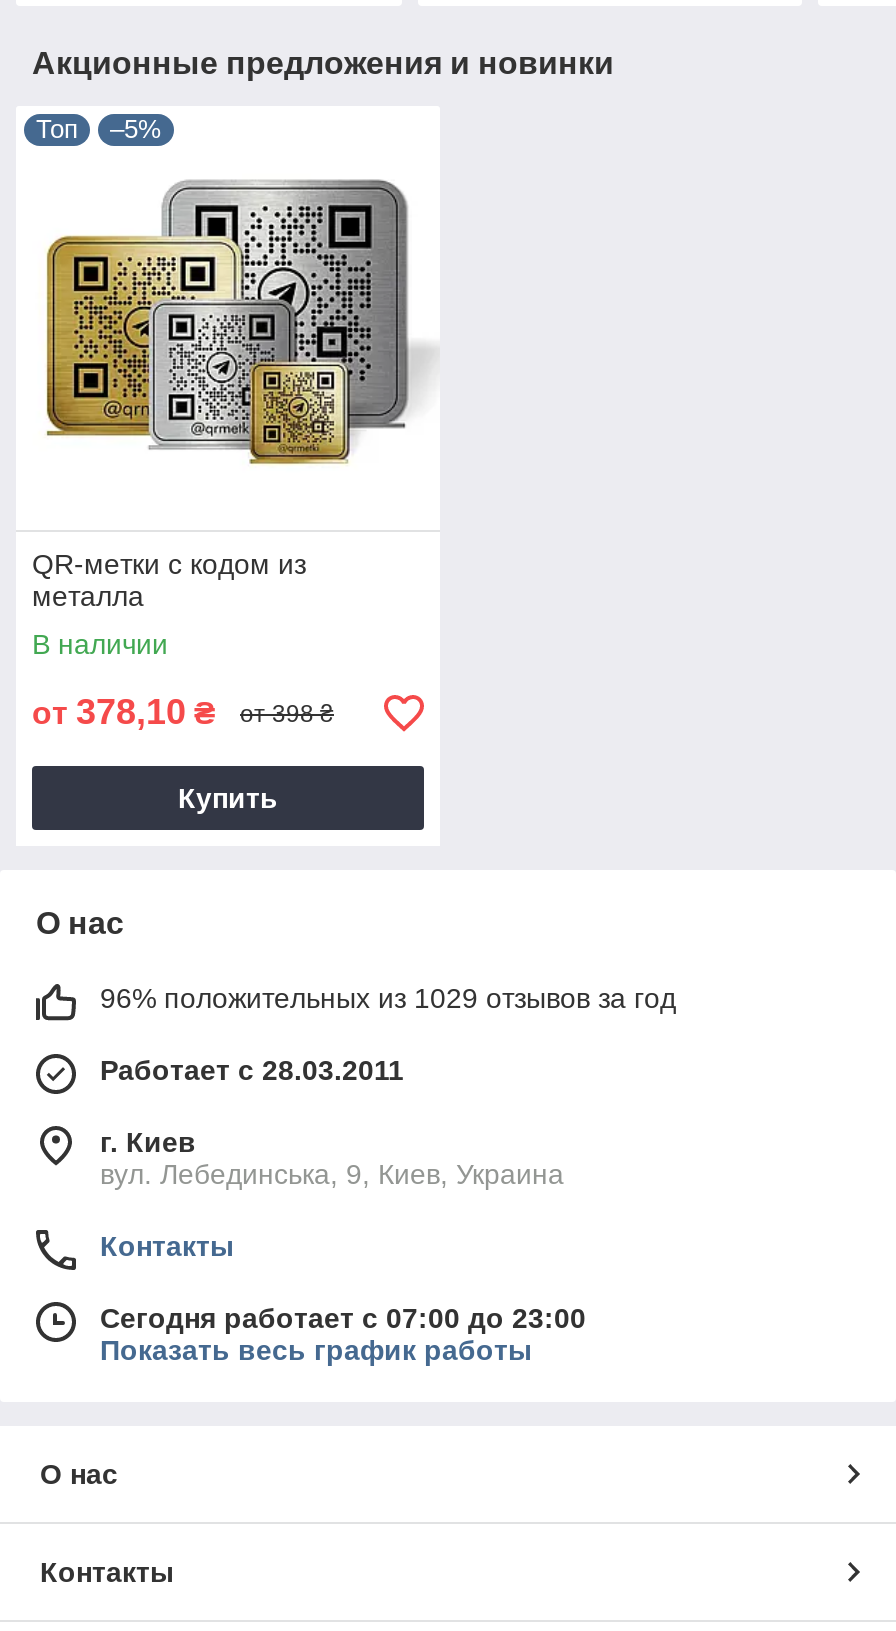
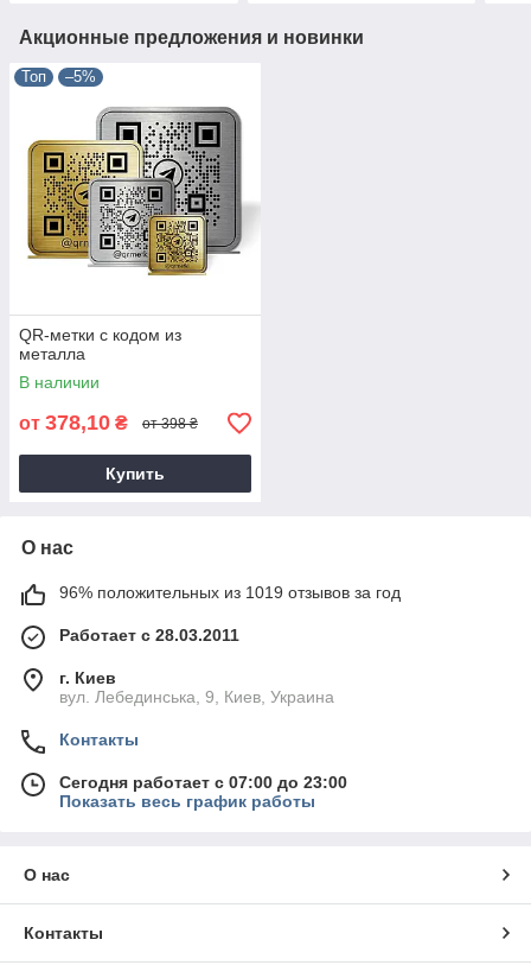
[100,983,676,1015] 96% положительных из 1029 отзывов за год -> [59,583,401,602] 96% положительных из 1019 отзывов за год

